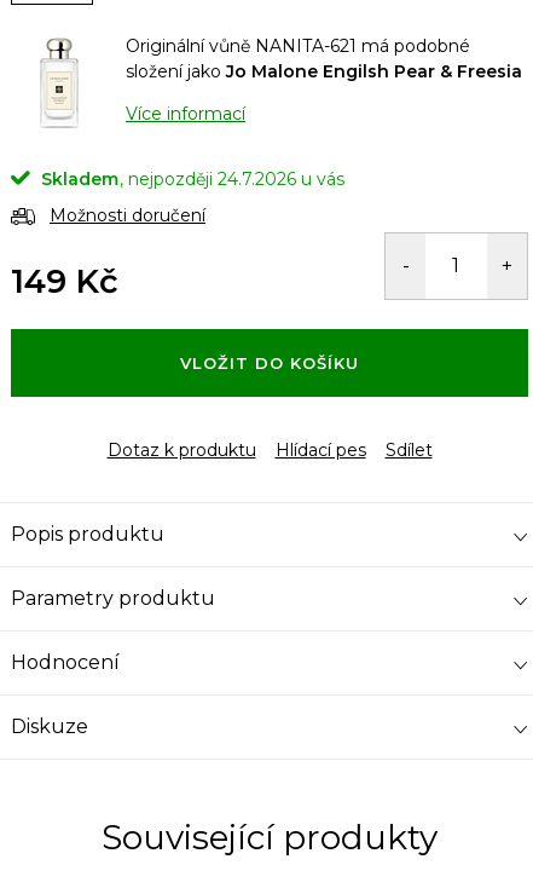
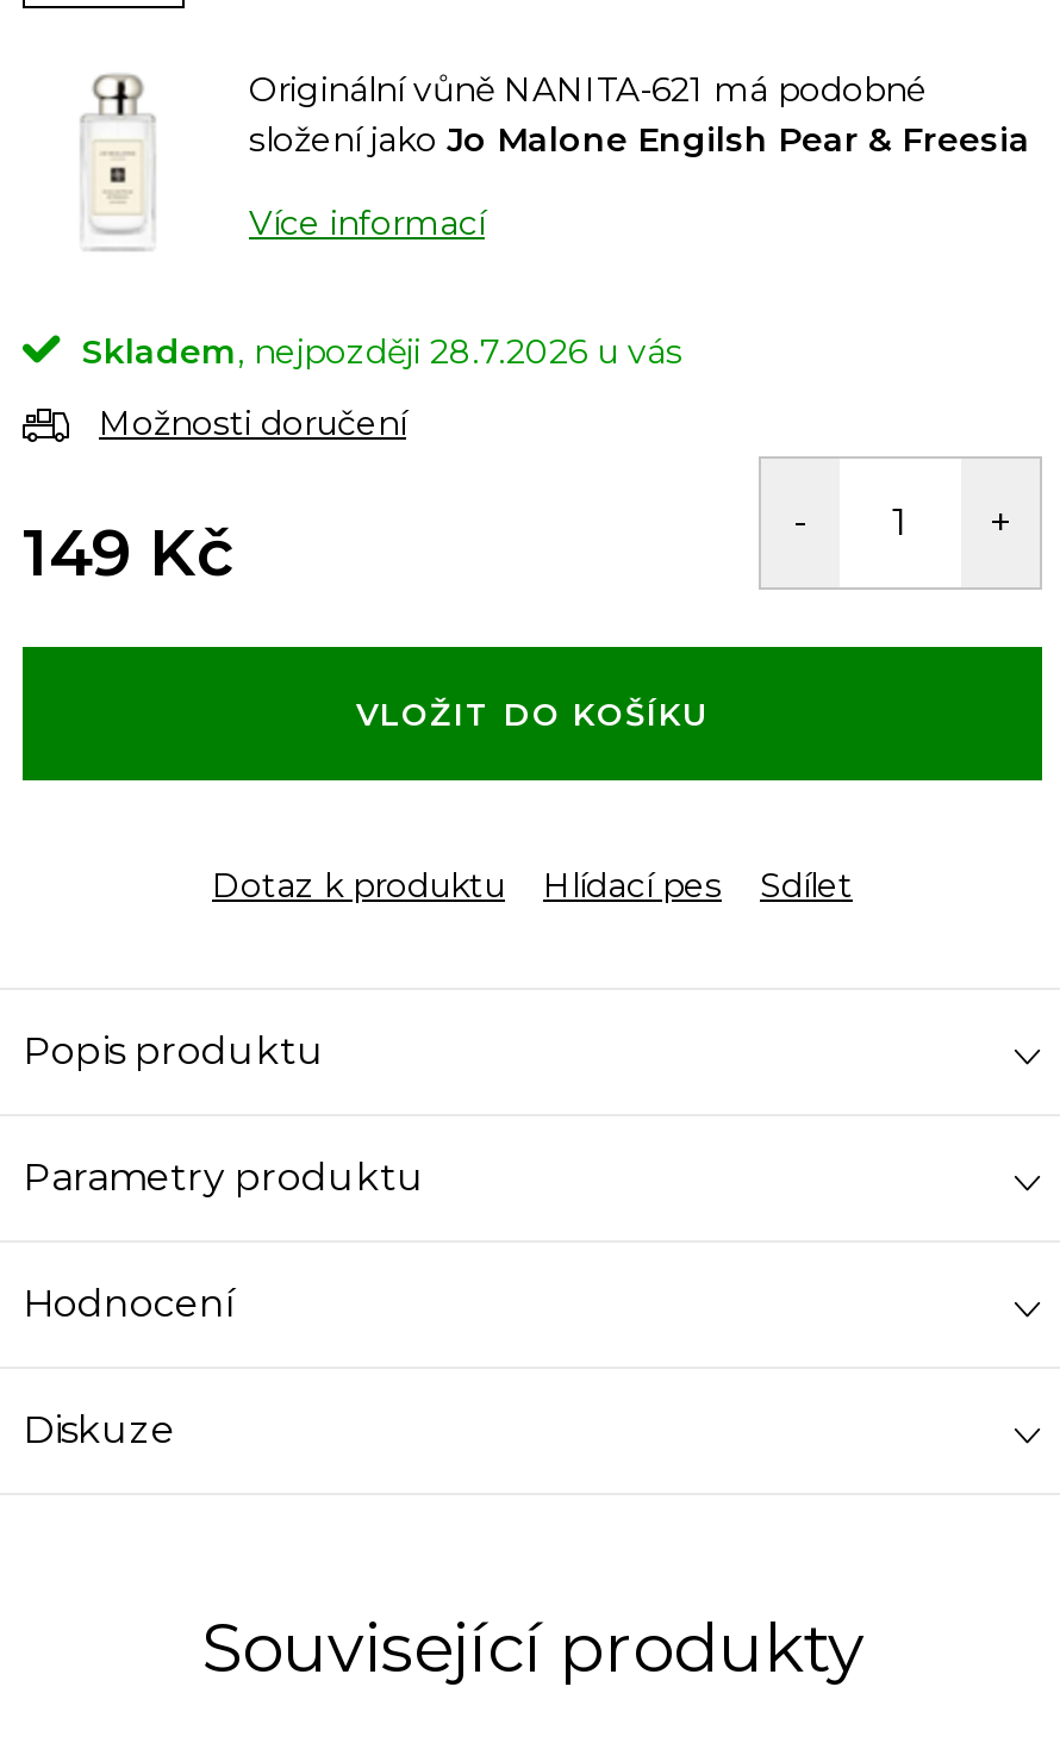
[213,168,301,190] 24.7.2026 -> [420,330,597,372] 28.7.2026

